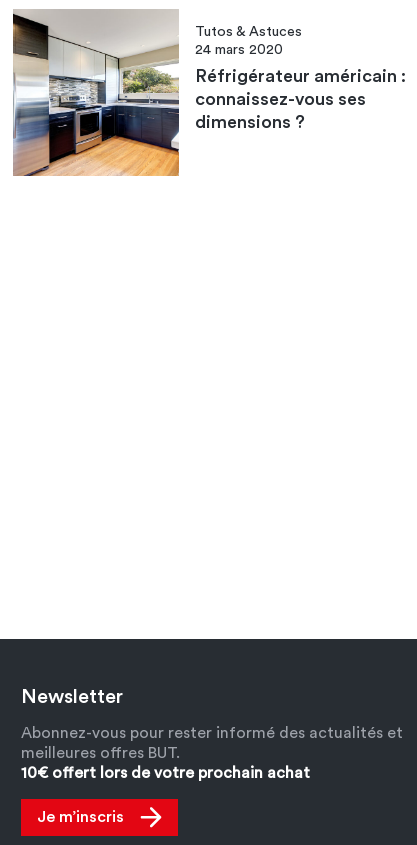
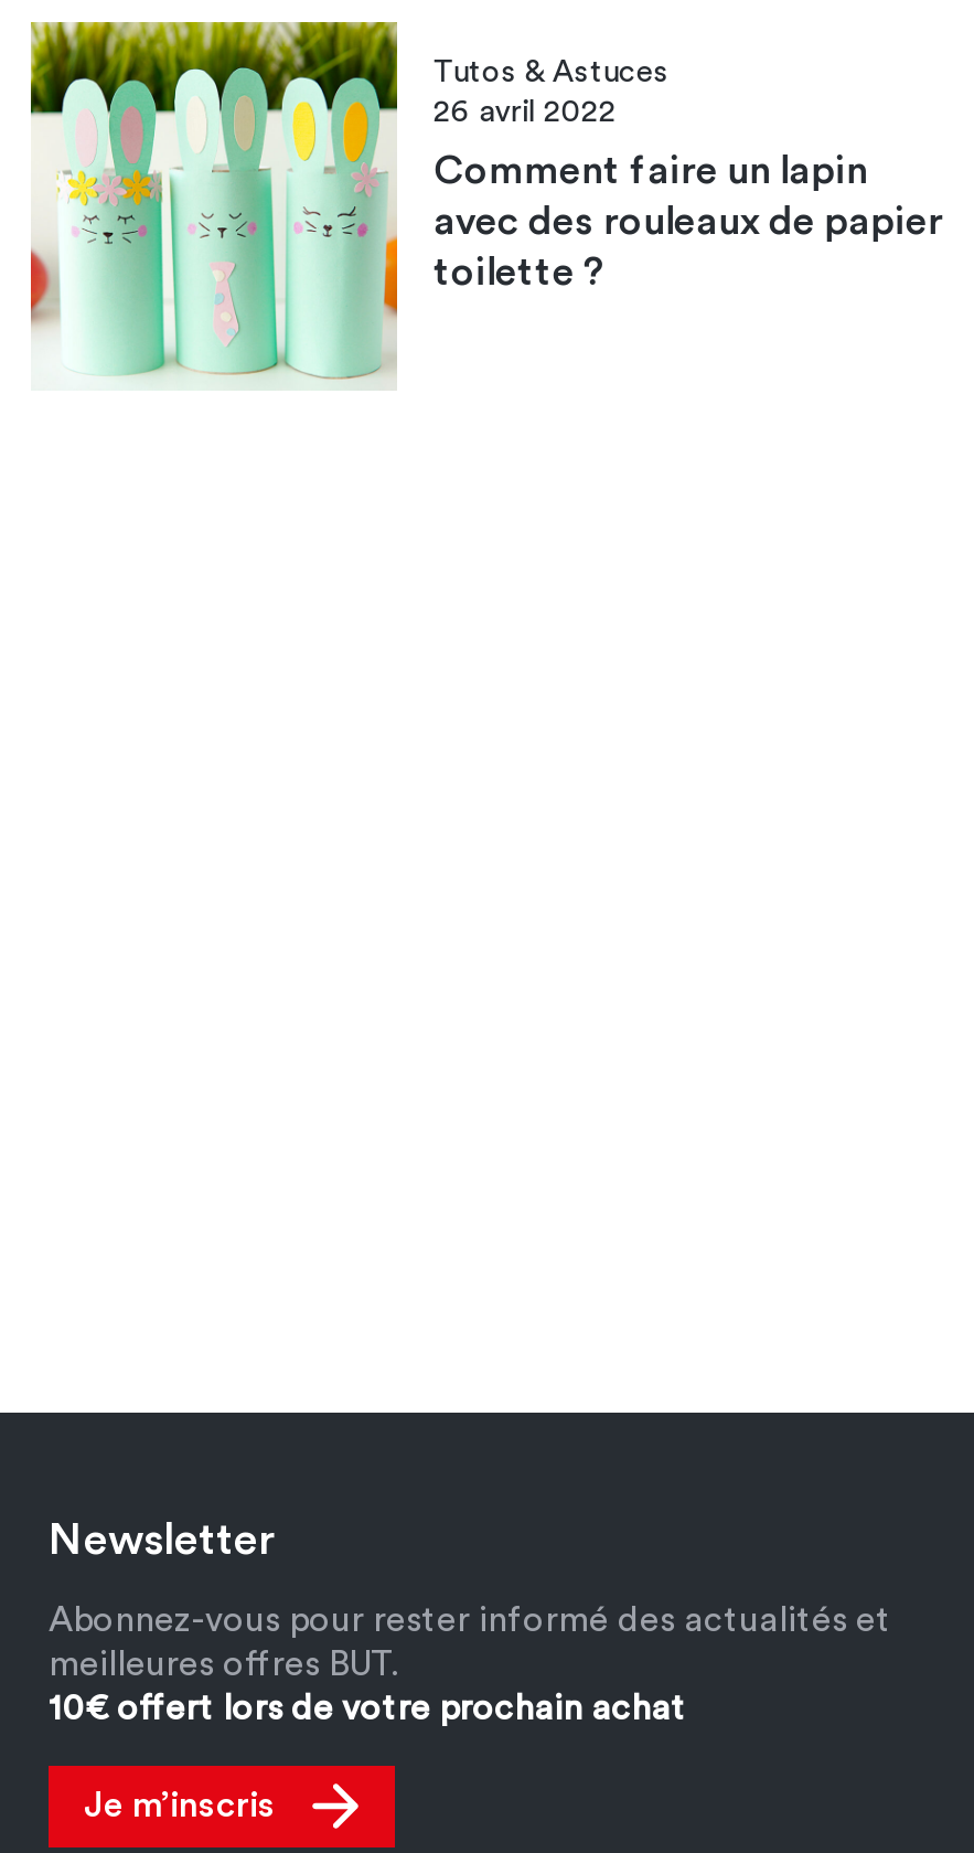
[12,9,283,177] [image] | 24 mars 2020 -> [29,20,616,391] [image] | 26 avril 2022
[195,67,406,131] Réfrigérateur américain : | connaissez-vous ses | dimensions ? -> [433,151,943,292] Comment faire un lapin | avec des rouleaux de papier | toilette ?

